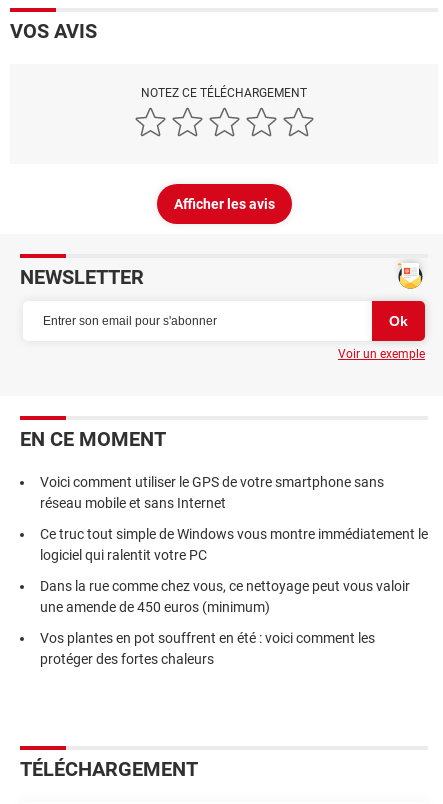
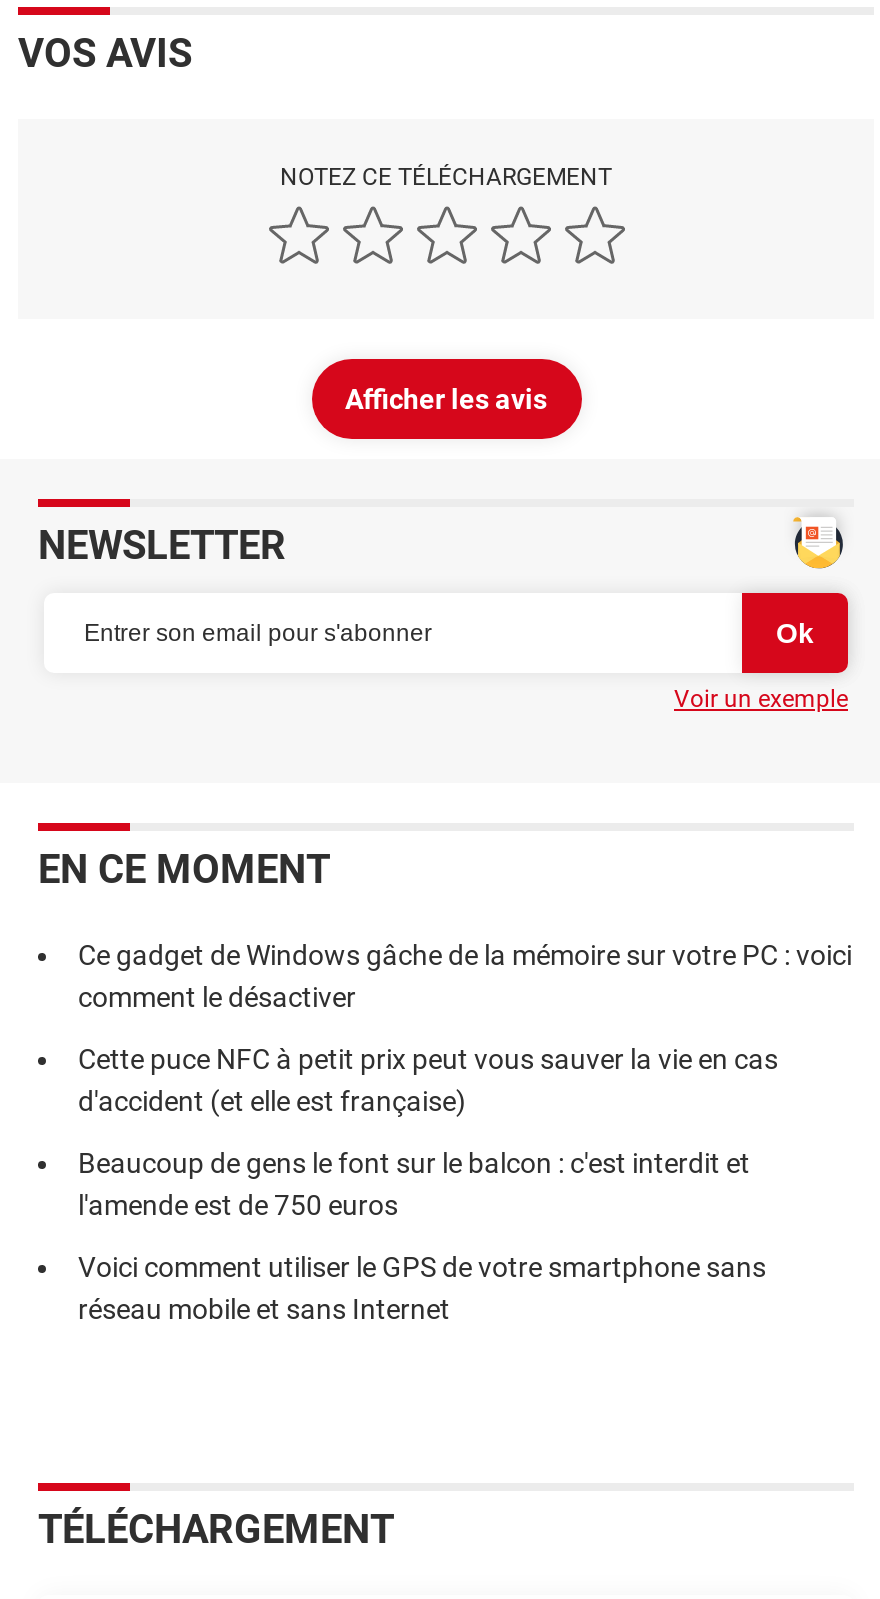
none -> [78,939,852,1221] Ce gadget de Windows gâche de la mémoire sur votre PC : voici | comment le désactiver | Cette puce NFC à petit prix peut vous sauver la vie en cas | d'accident (et elle est française) | Beaucoup de gens le font sur le balcon : c'est interdit et | l'amende est de 750 euros
moved [40,474,384,511] -> [78,1251,766,1325]: Voici comment utiliser le GPS de votre smartphone sans | réseau mobile et sans Internet
[40,526,428,667] Ce truc tout simple de Windows vous montre immédiatement le | logiciel qui ralentit votre PC | Dans la rue comme chez vous, ce nettoyage peut vous valoir | une amende de 450 euros (minimum) | Vos plantes en pot souffrent en été : voici comment les | protéger des fortes chaleurs -> none

